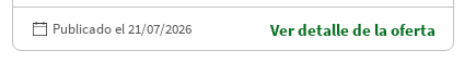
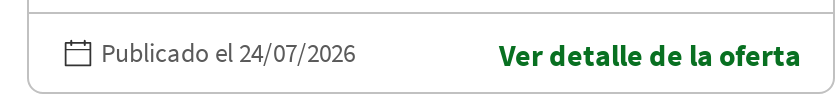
[53,20,191,38] Publicado el 21/07/2026 -> [101,36,355,70] Publicado el 24/07/2026

